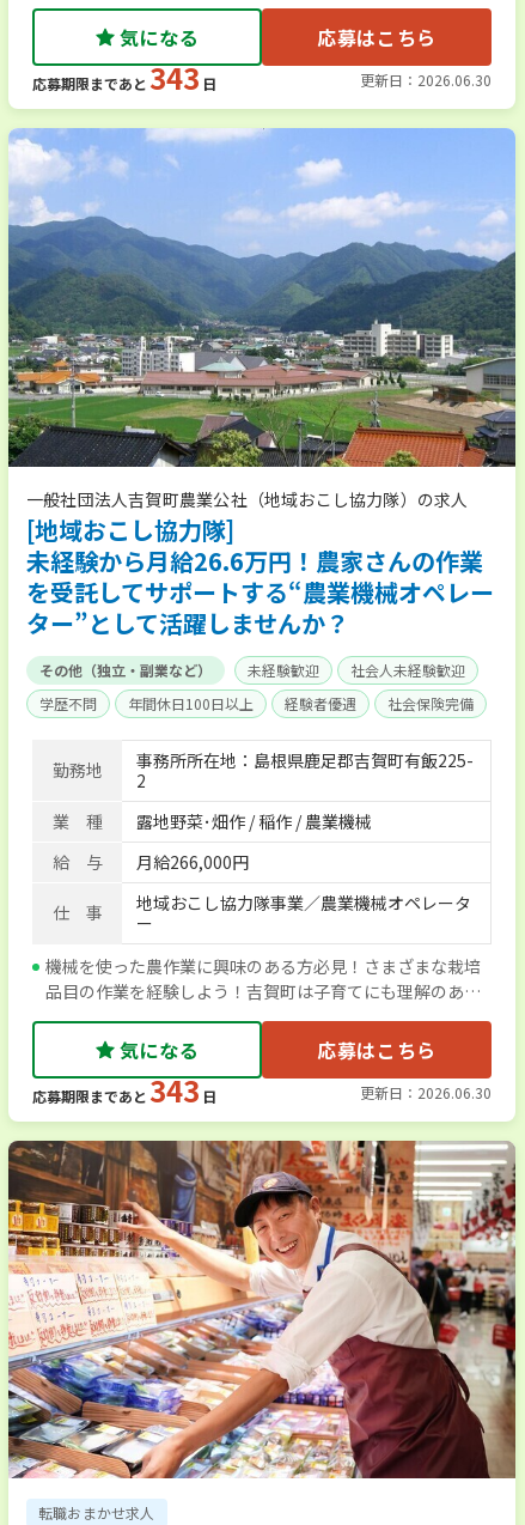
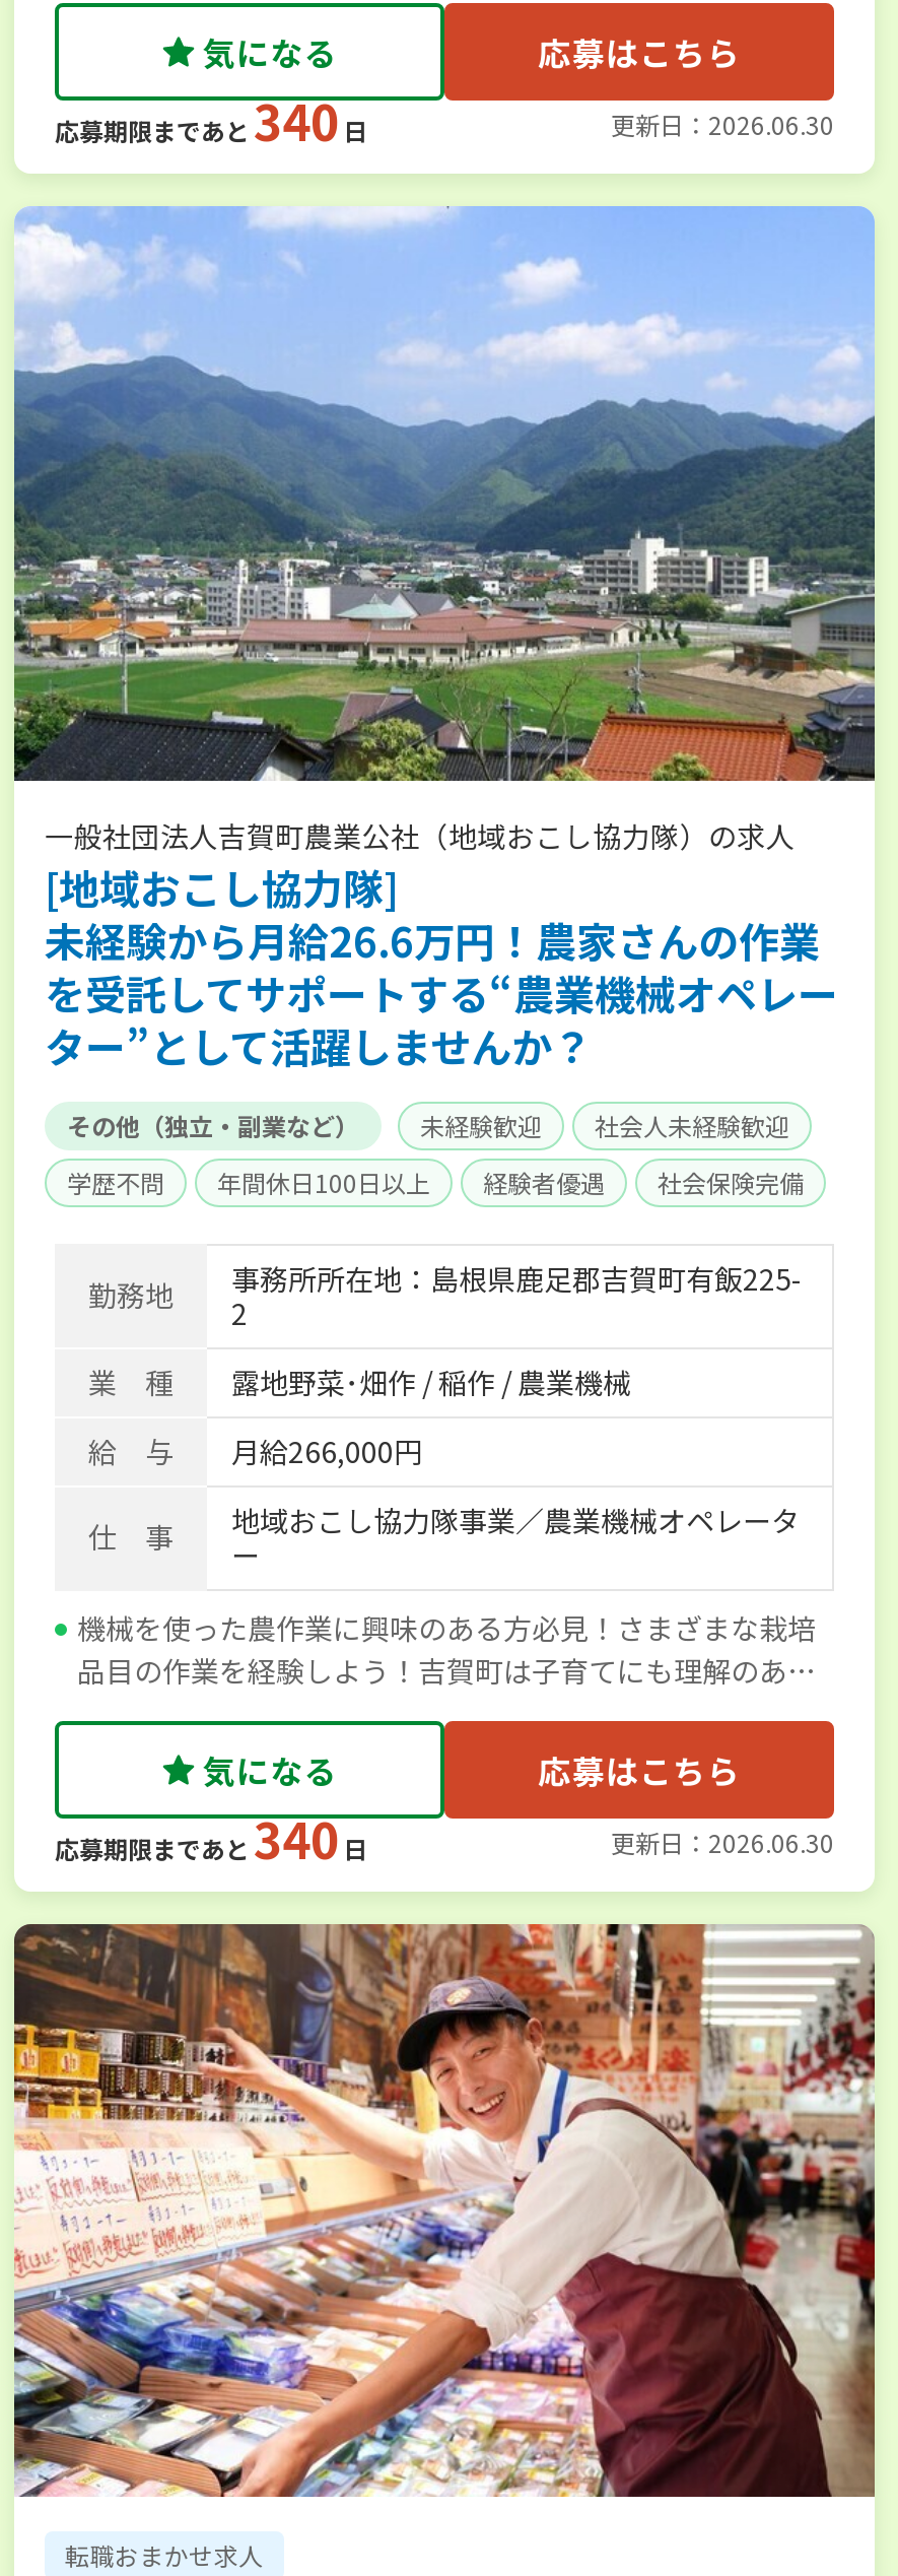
[32,56,216,98] 応募期限まであと 343 日 -> [55,85,367,156] 応募期限まであと 340 日
[32,1069,216,1111] 応募期限まであと 343 日 -> [55,1802,367,1873] 応募期限まであと 340 日

